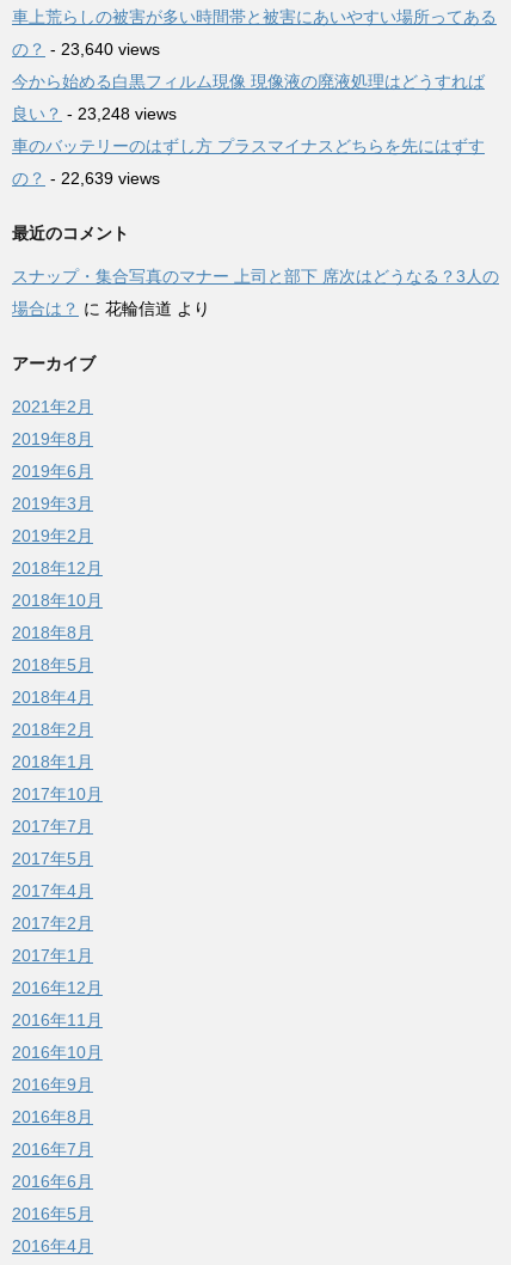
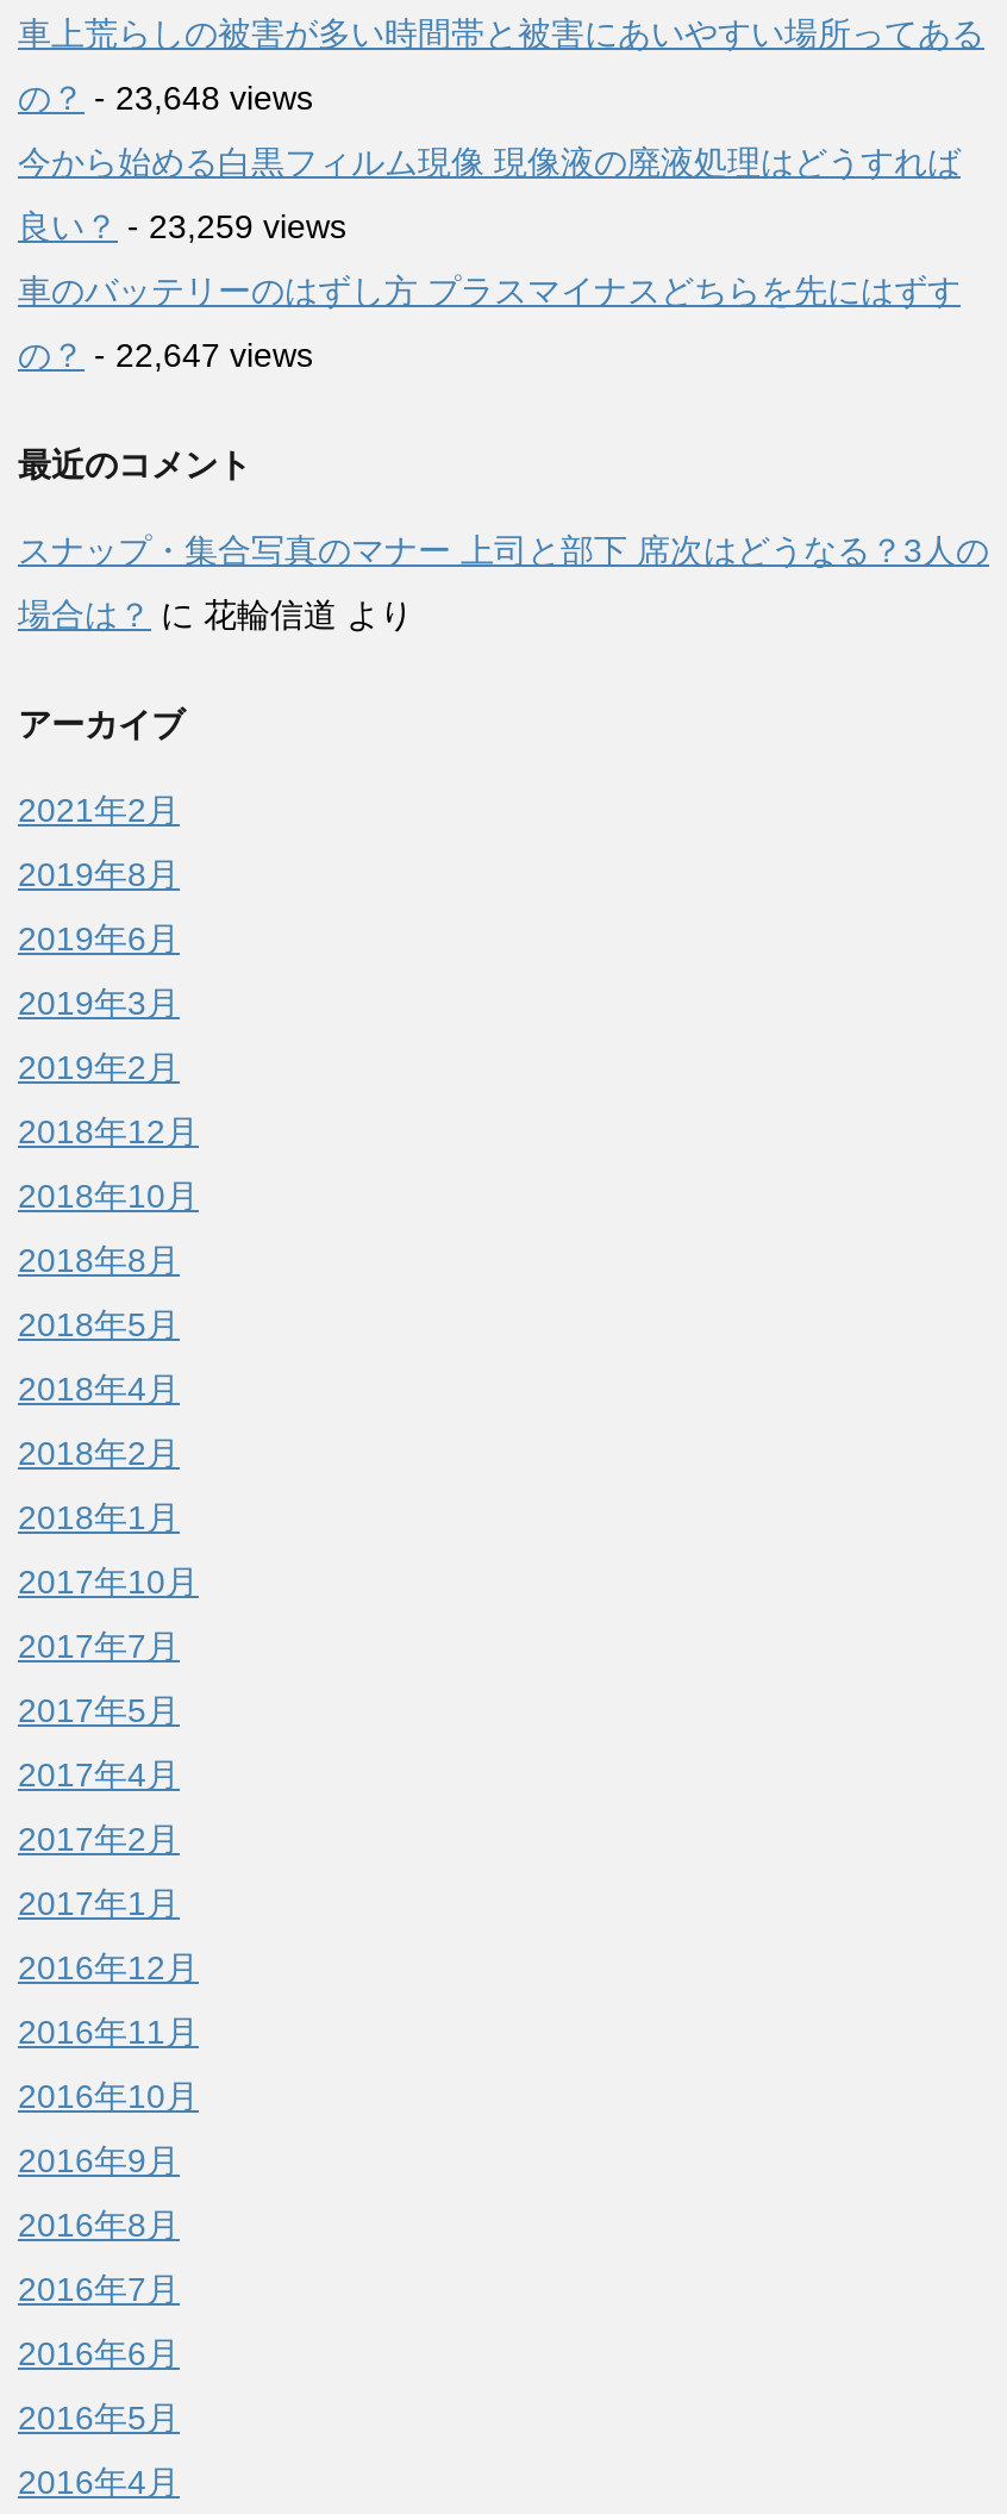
[12,39,160,59] の？- 23,640 views -> [18,79,313,117] の？- 23,648 views
[12,104,177,123] 良い？- 23,248 views -> [18,207,346,245] 良い？- 23,259 views
[12,169,160,188] の？- 22,639 views -> [18,336,313,374] の？- 22,647 views

